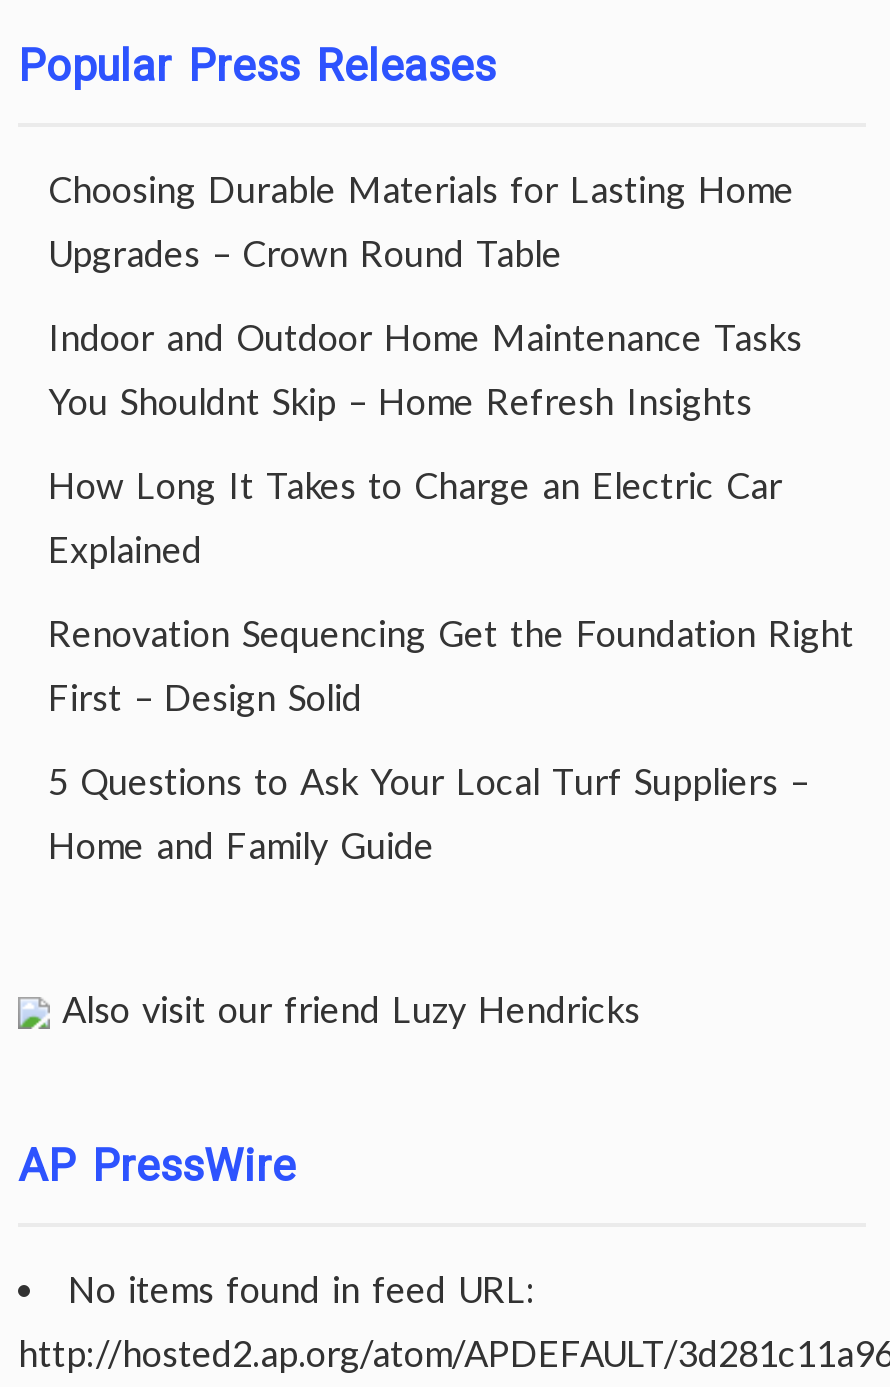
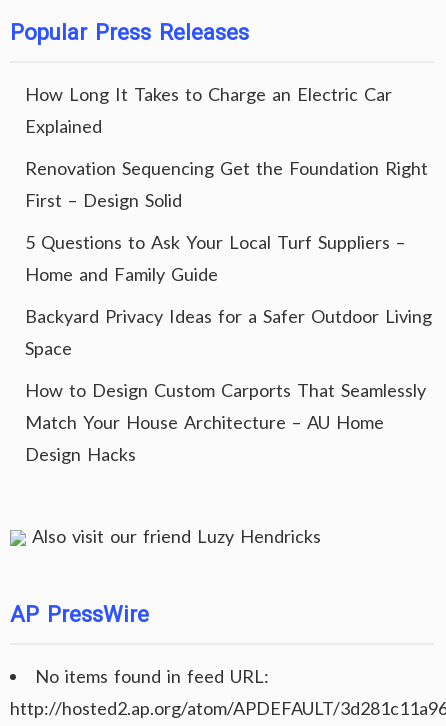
[48,167,802,423] Choosing Durable Materials for Lasting Home | Upgrades – Crown Round Table | Indoor and Outdoor Home Maintenance Tasks | You Shouldnt Skip – Home Refresh Insights -> none
moved [48,463,854,867] -> [25,83,428,285]: How Long It Takes to Charge an Electric Car | Explained | Renovation Sequencing Get the Foundation Right | First – Design Solid | 5 Questions to Ask Your Local Turf Suppliers – | Home and Family Guide
none -> [25,305,432,465] Backyard Privacy Ideas for a Safer Outdoor Living | Space | How to Design Custom Carports That Seamlessly | Match Your House Architecture – AU Home | Design Hacks

